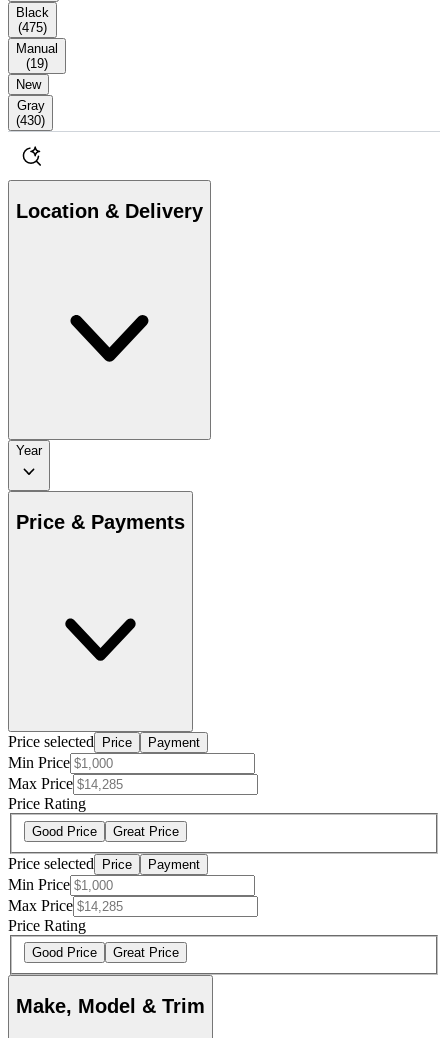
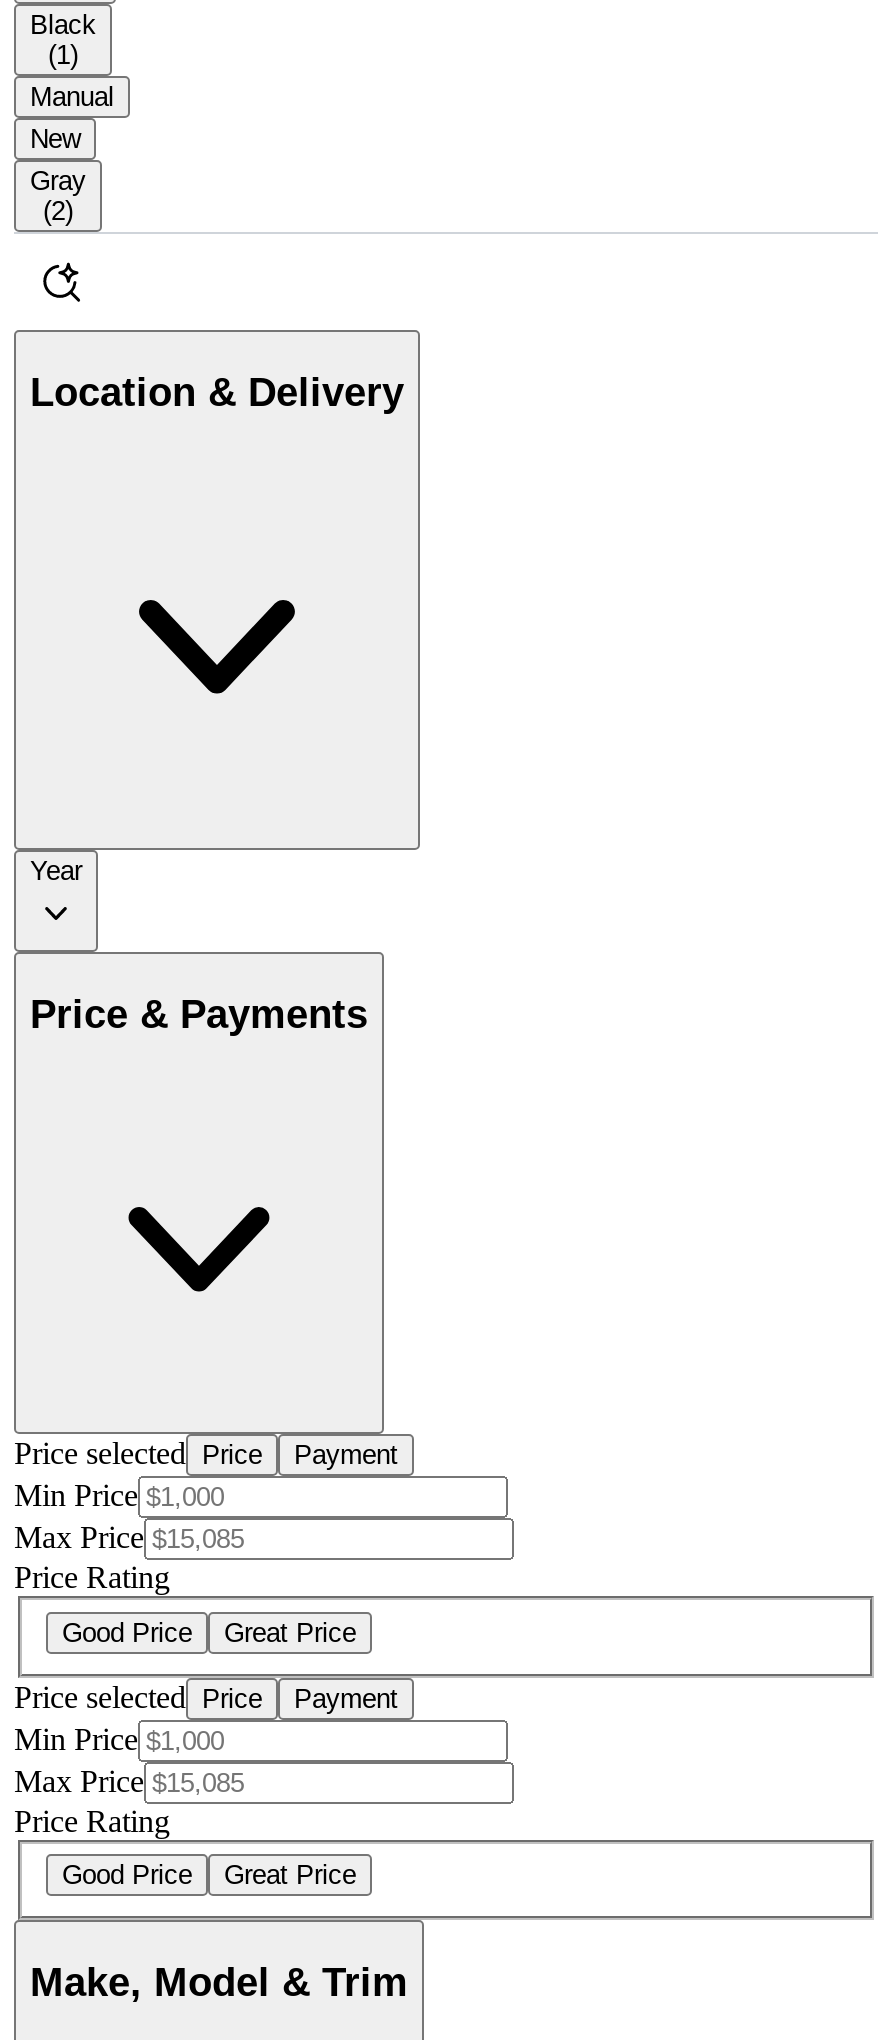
[18,20,47,35] (475) -> [48,40,78,70] (1)
[26,56,48,71] (19) -> none
[16,113,45,128] (430) -> [43,196,73,226] (2)

